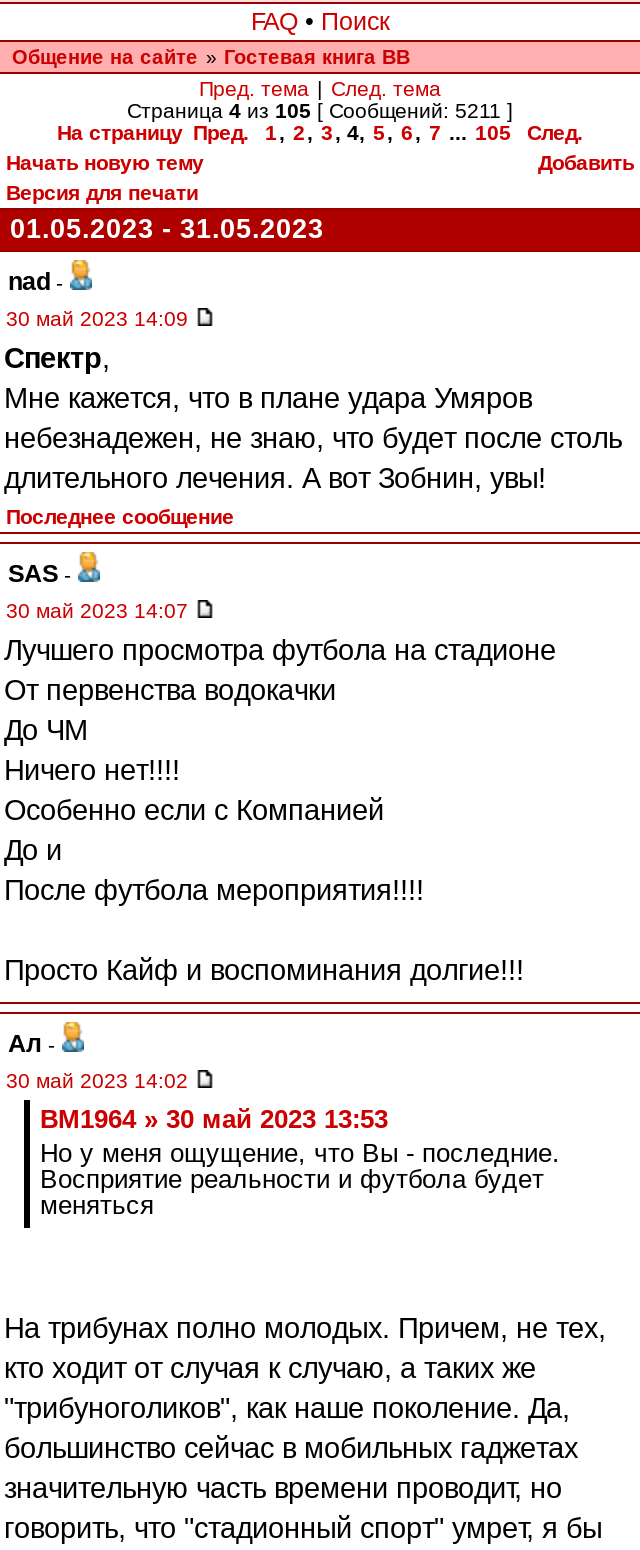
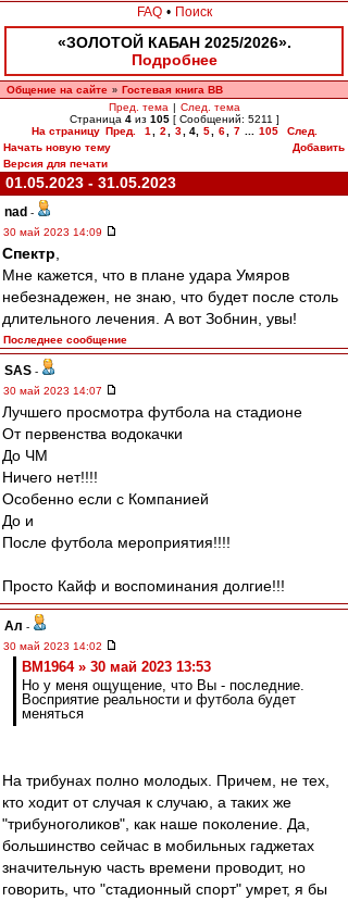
none -> [57,34,291,68] «ЗОЛОТОЙ КАБАН 2025/2026». | Подробнее

